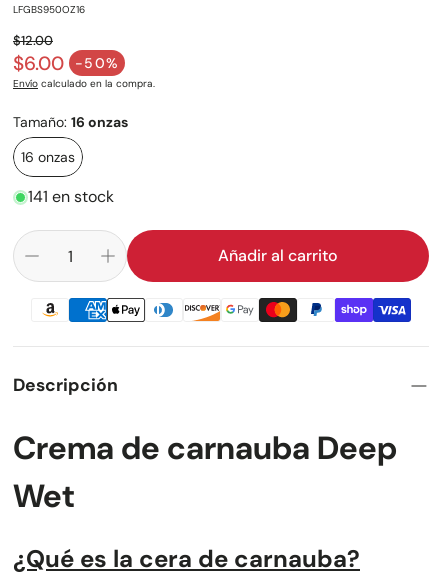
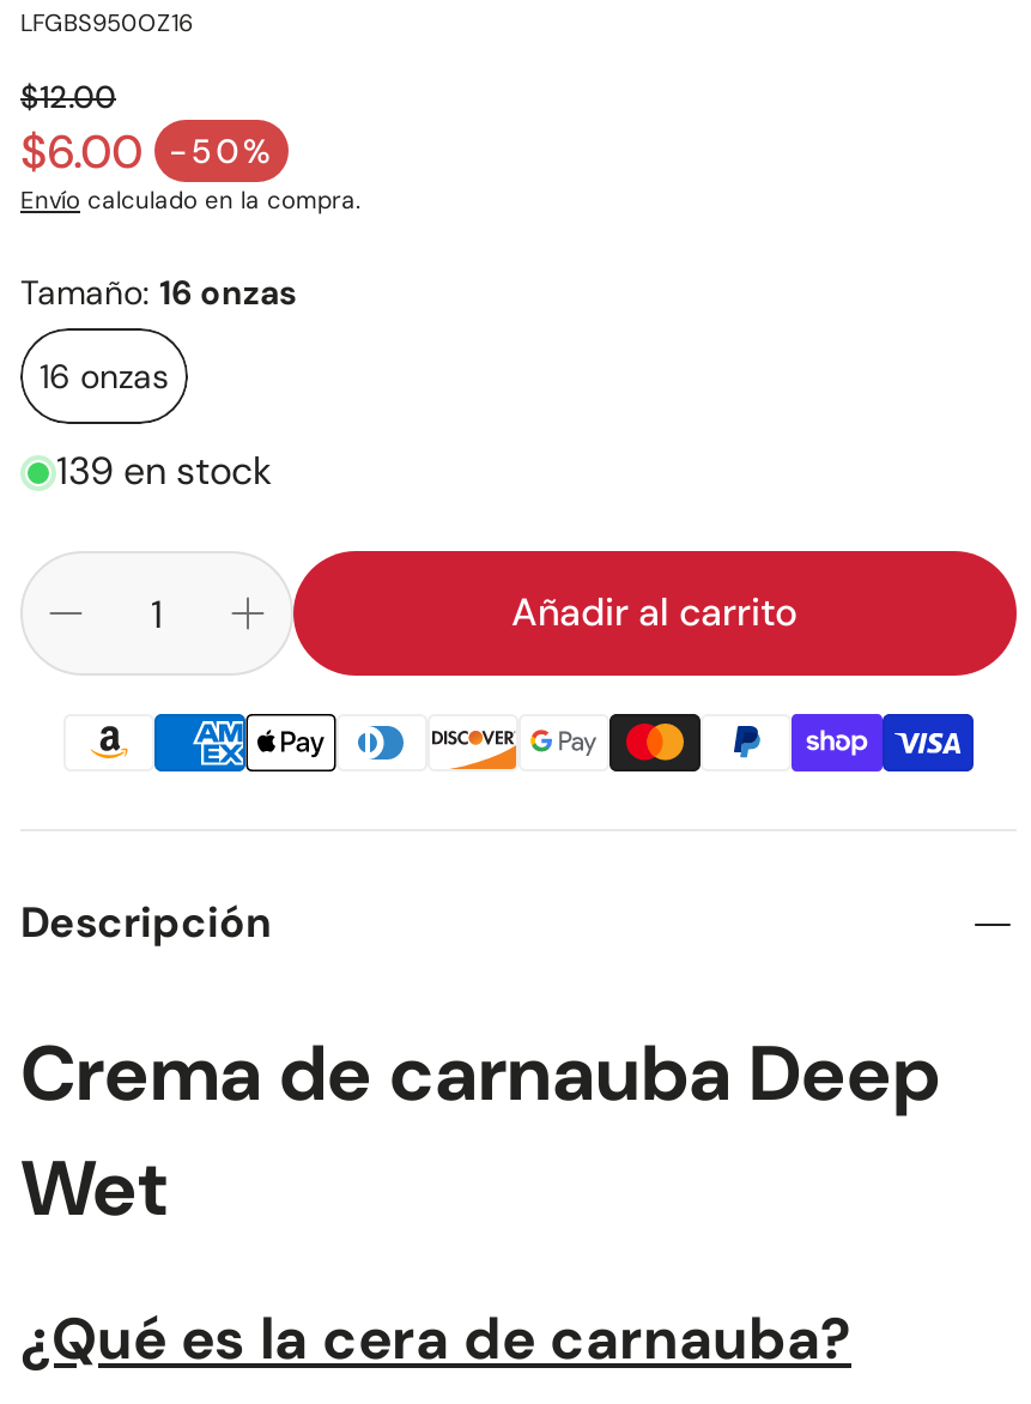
[28,186,114,207] 141 en stock -> [56,446,272,496] 139 en stock

